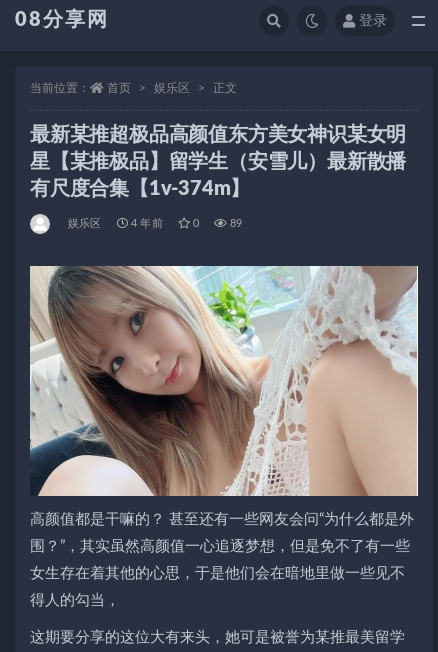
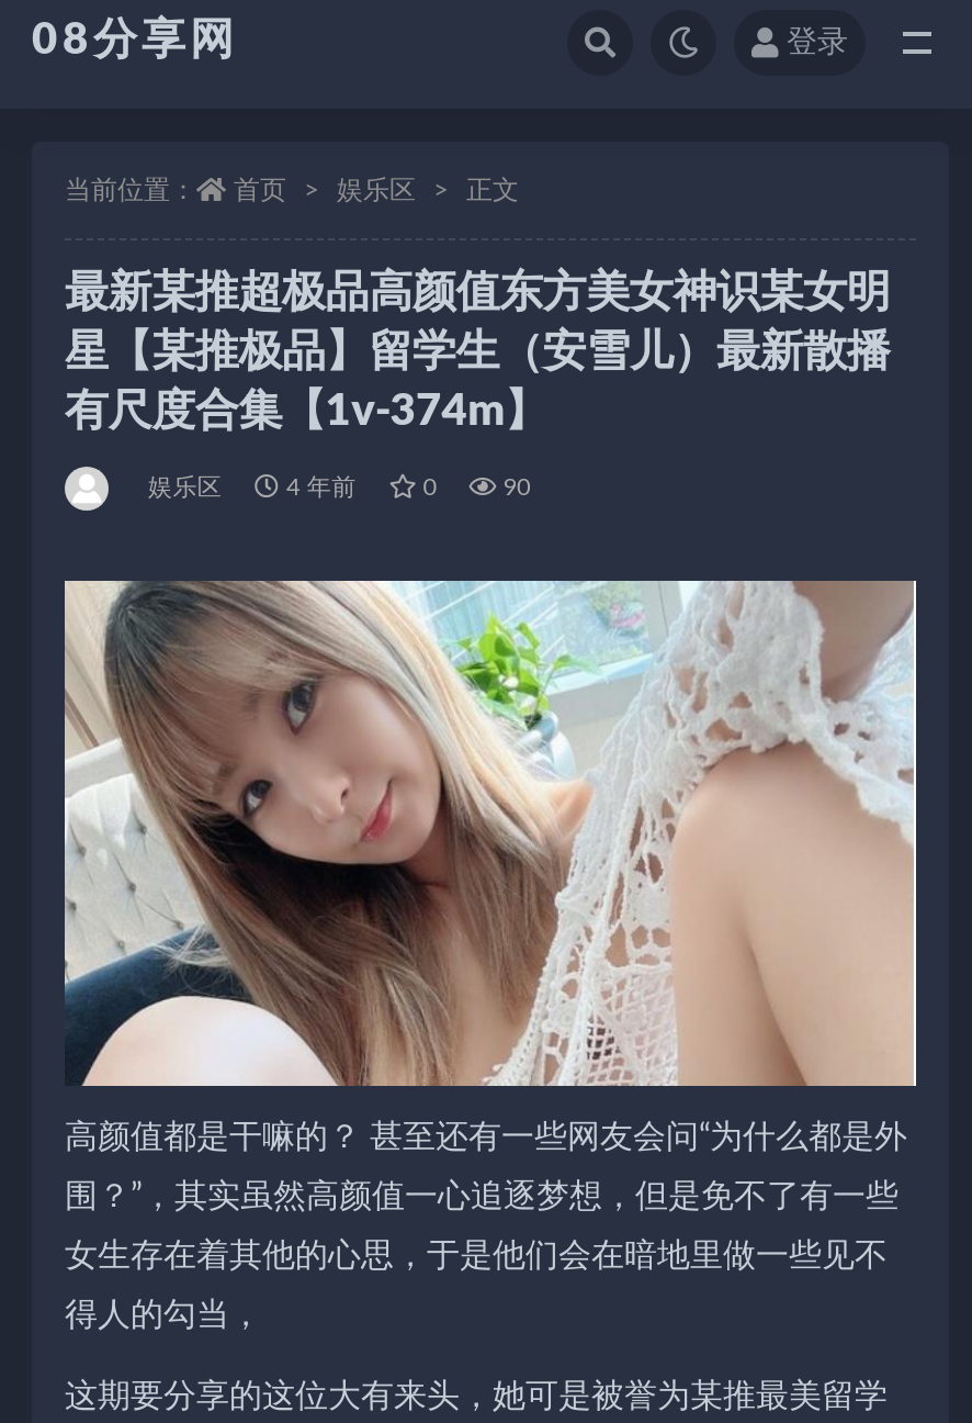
[227,218,242,229] 89 -> [496,475,530,500] 90

